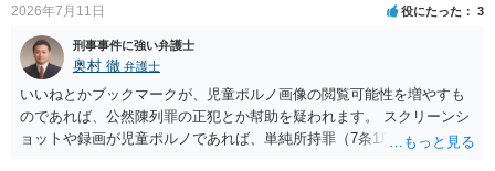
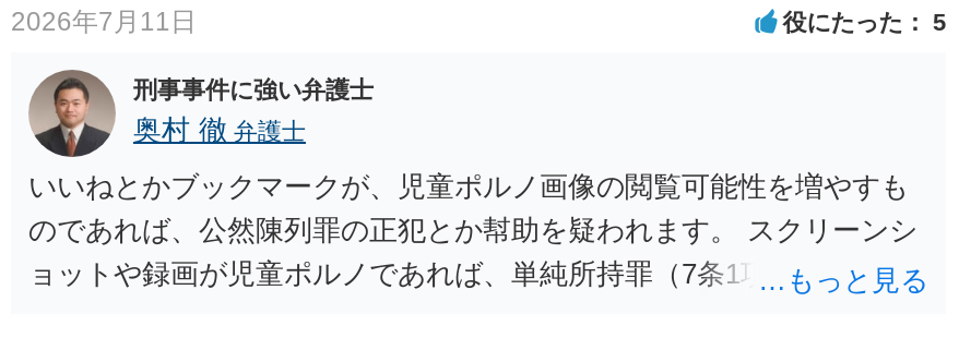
[401,4,484,17] 役にたった 3 -> [782,8,946,34] 役にたった 5

